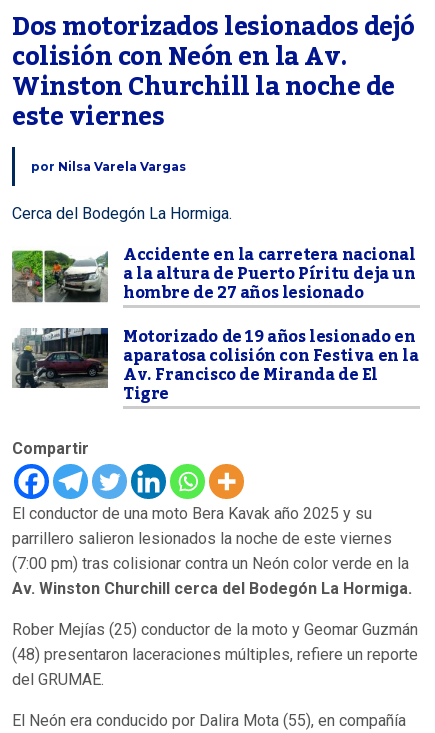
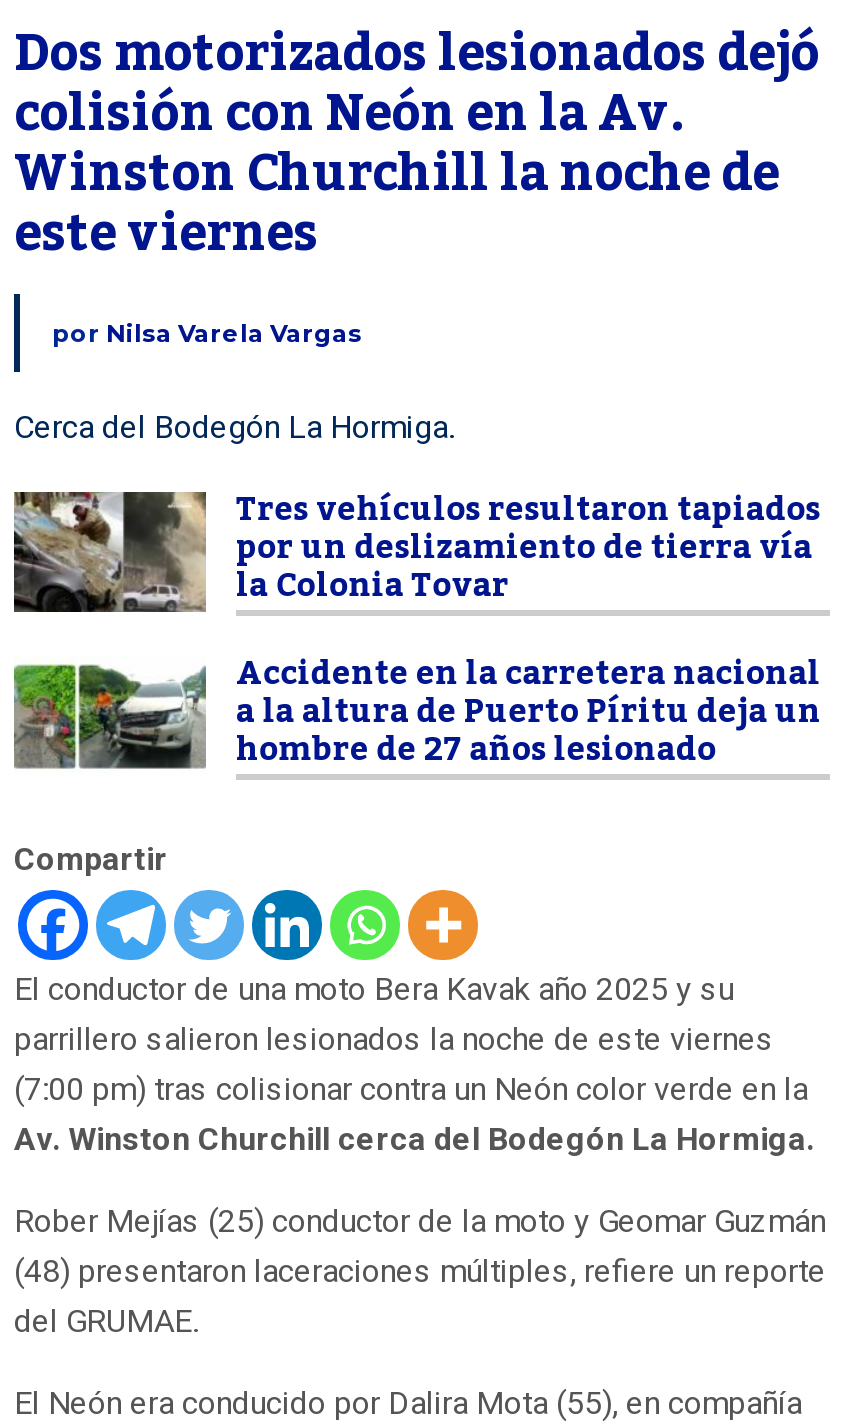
none -> [12,478,821,618] [image] | Tres vehículos resultaron tapiados | por un deslizamiento de tierra vía | la Colonia Tovar
moved [10,239,416,309] -> [10,642,821,782]: [image] | Accidente en la carretera nacional | a la altura de Puerto Píritu deja un | hombre de 27 años lesionado
[11,321,419,410] [image] | Motorizado de 19 años lesionado en | aparatosa colisión con Festiva en la | Av. Francisco de Miranda de El | Tigre -> none

